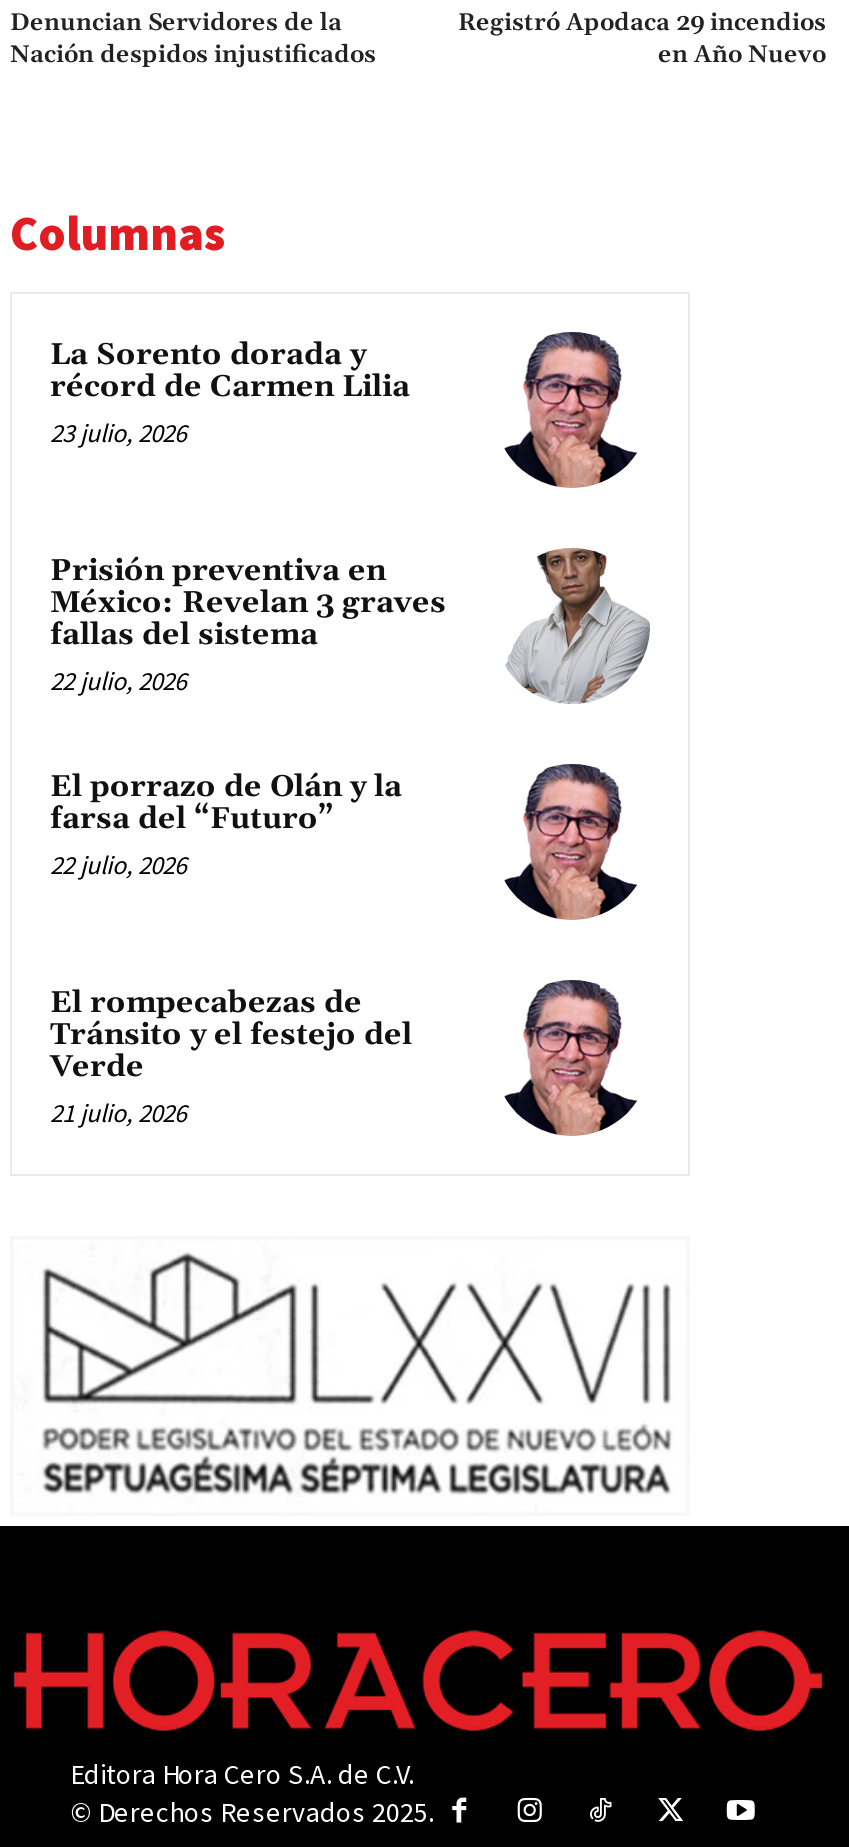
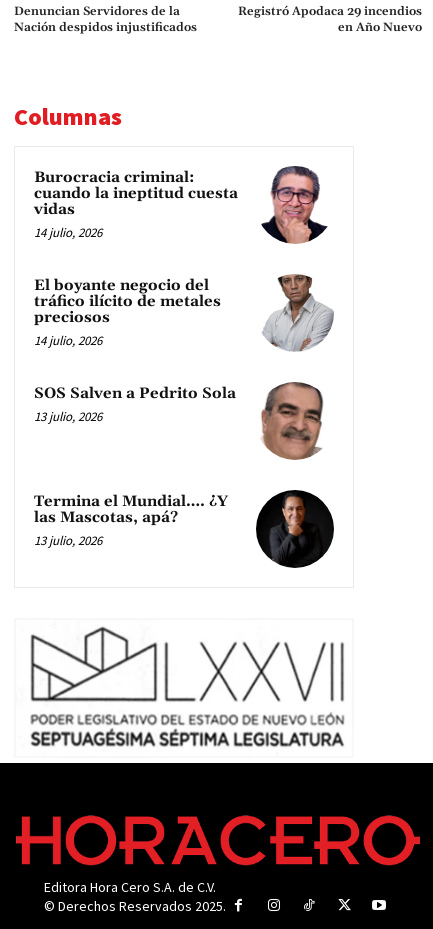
[50,335,410,449] La Sorento dorada y | récord de Carmen Lilia | 23 julio, 2026 -> [34,167,238,240] Burocracia criminal: | cuando la ineptitud cuesta | vidas | 14 julio, 2026
[50,551,446,697] Prisión preventiva en | México: Revelan 3 graves | fallas del sistema | 22 julio, 2026 -> [34,275,221,348] El boyante negocio del | tráfico ilícito de metales | preciosos | 14 julio, 2026
[50,767,402,881] El porrazo de Olán y la | farsa del “Futuro” | 22 julio, 2026 -> [34,383,236,424] SOS Salven a Pedrito Sola | 13 julio, 2026
[504,764,638,920] [image] -> [260,382,326,459] [image]
[50,983,412,1129] El rompecabezas de | Tránsito y el festejo del | Verde | 21 julio, 2026 -> [34,491,228,548] Termina el Mundial…. ¿Y | las Mascotas, apá? | 13 julio, 2026
[494,980,650,1136] [image] -> [255,491,335,569] [image]

